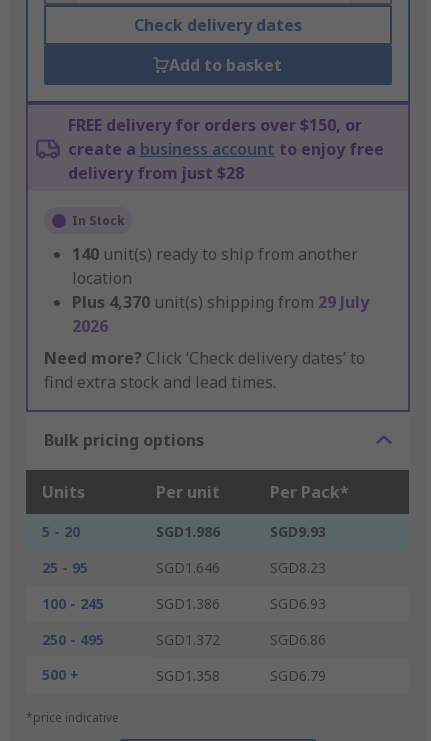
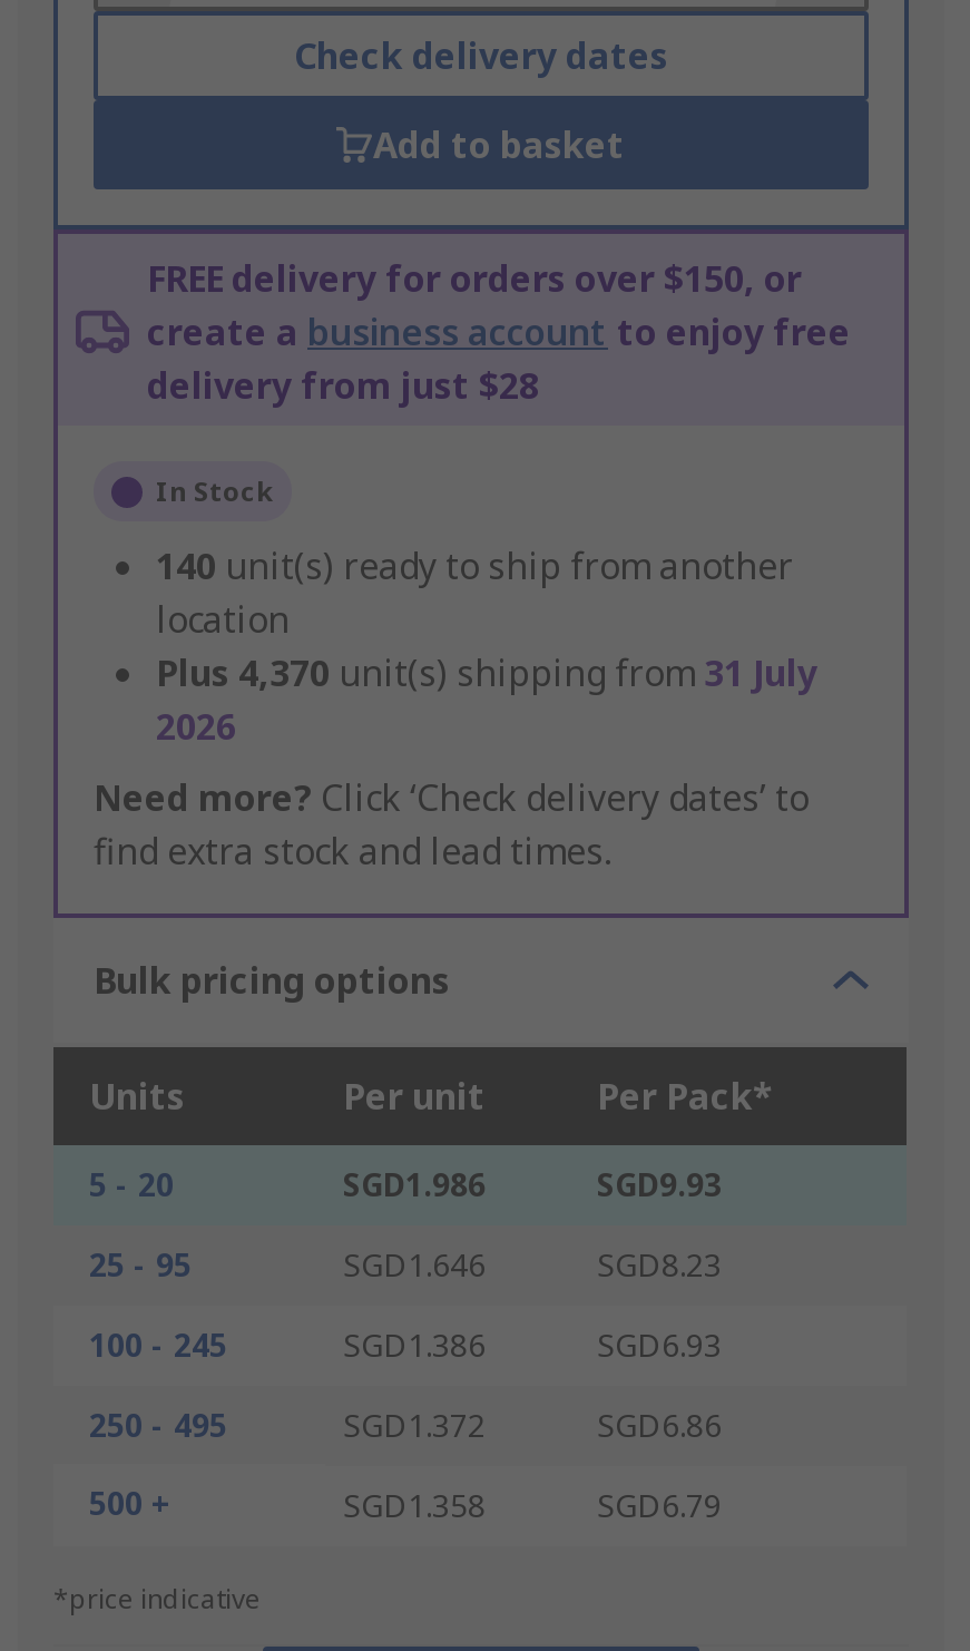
[72,291,369,313] Plus 4,370 unit(s) shipping from 29 July -> [156,649,817,698] Plus 4,370 unit(s) shipping from 31 July

